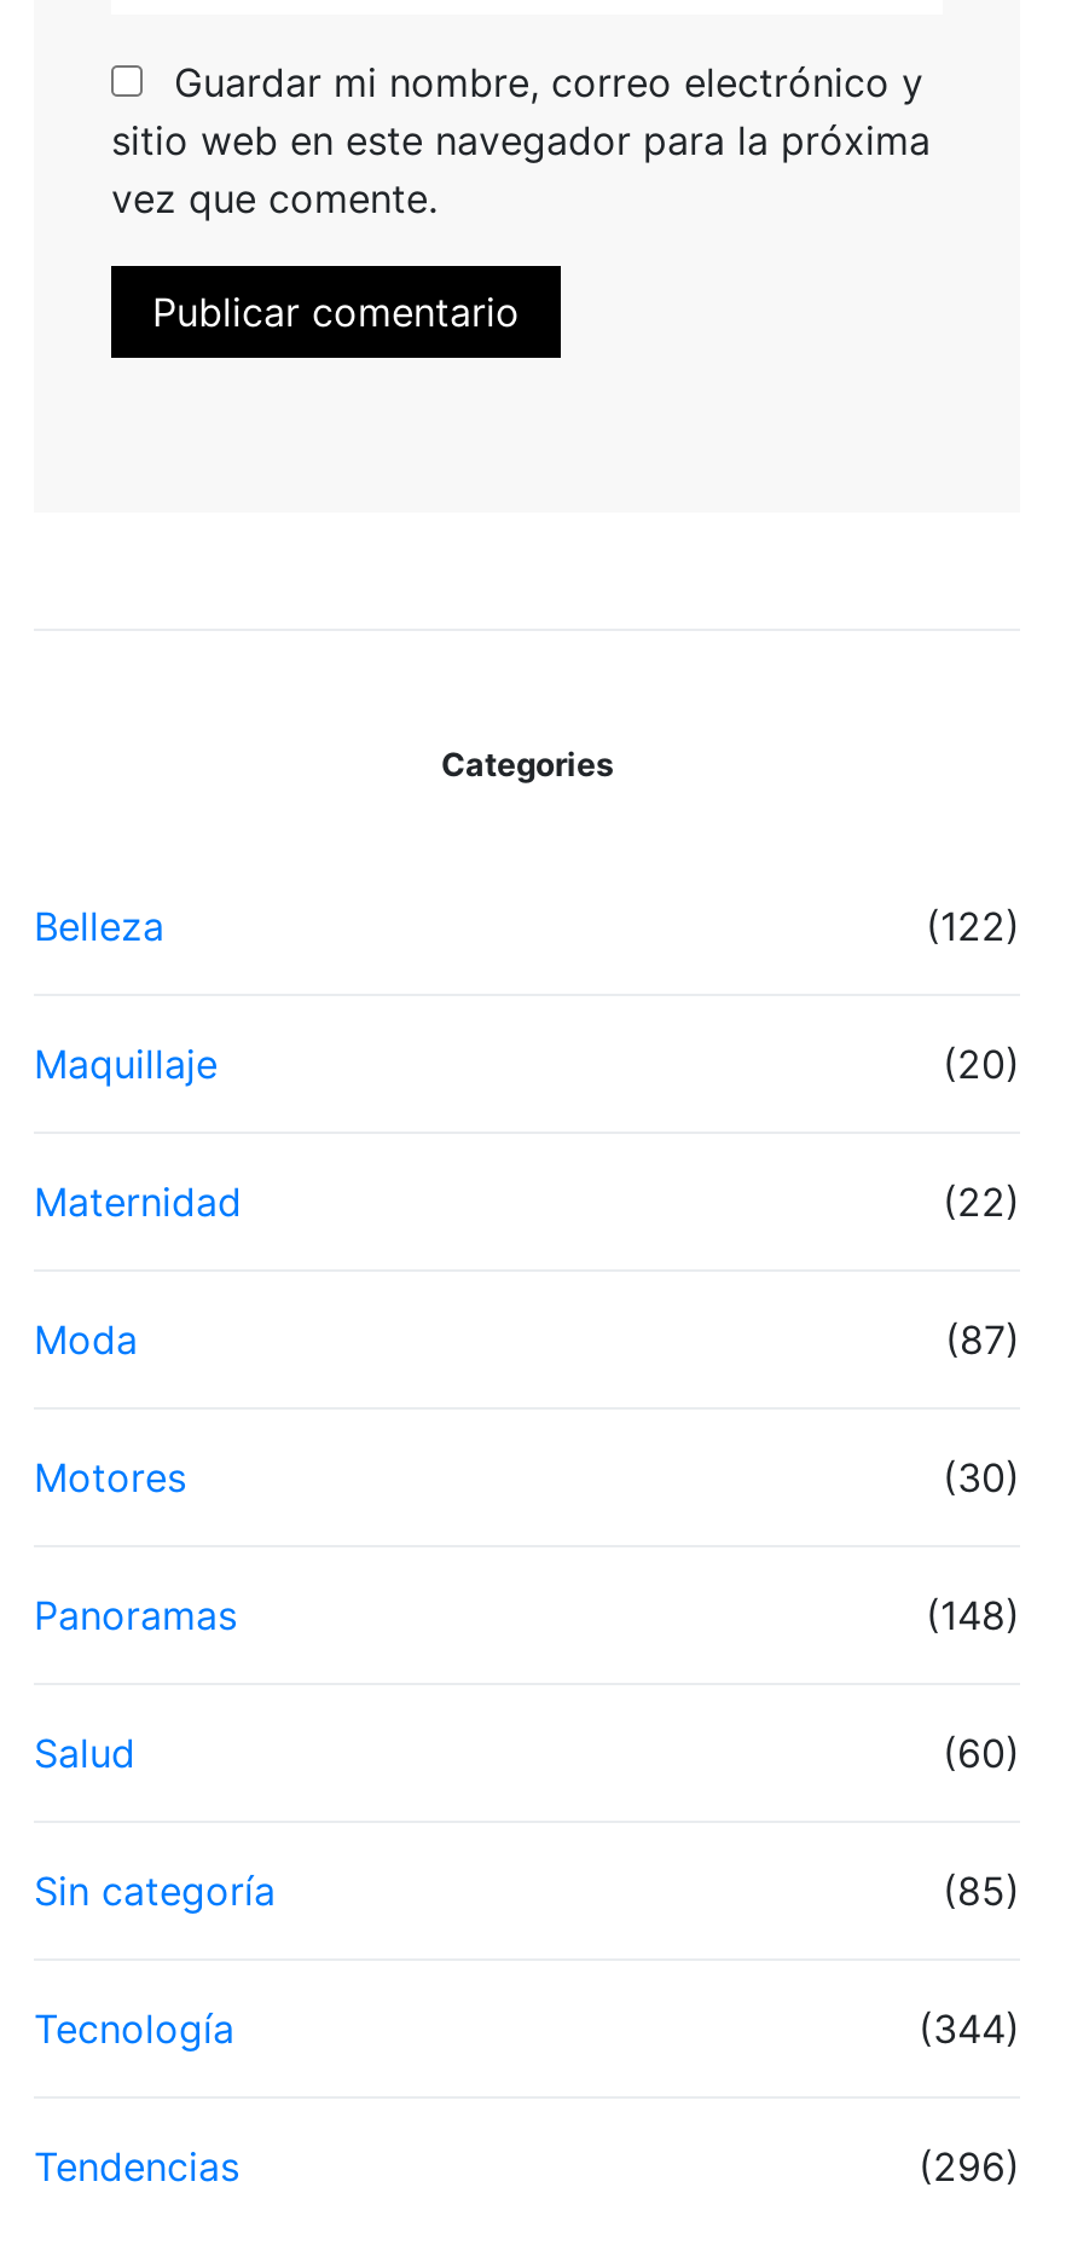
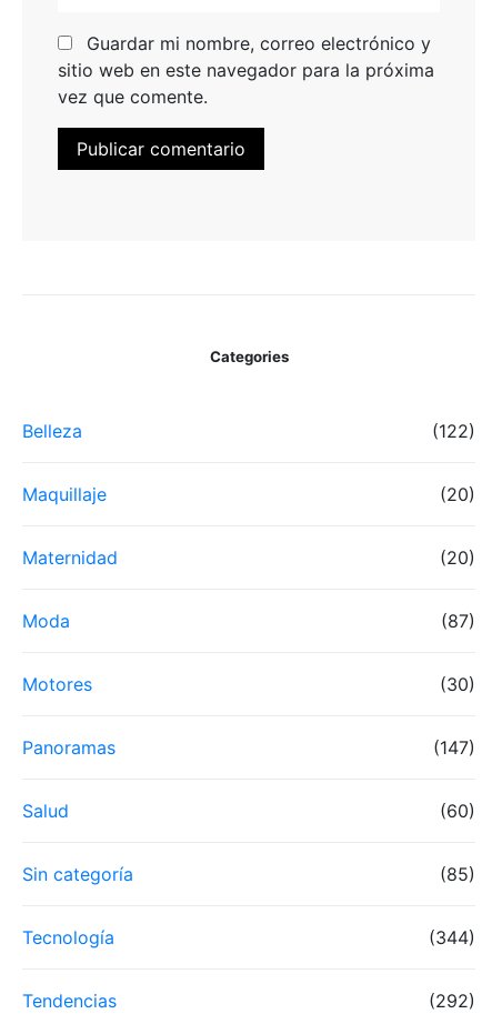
[943,1177,1020,1225] (22) -> [440,547,475,569] (20)
[926,1590,1020,1639] (148) -> [433,737,475,759] (147)
[919,2141,1020,2190] (296) -> [429,990,475,1012] (292)

